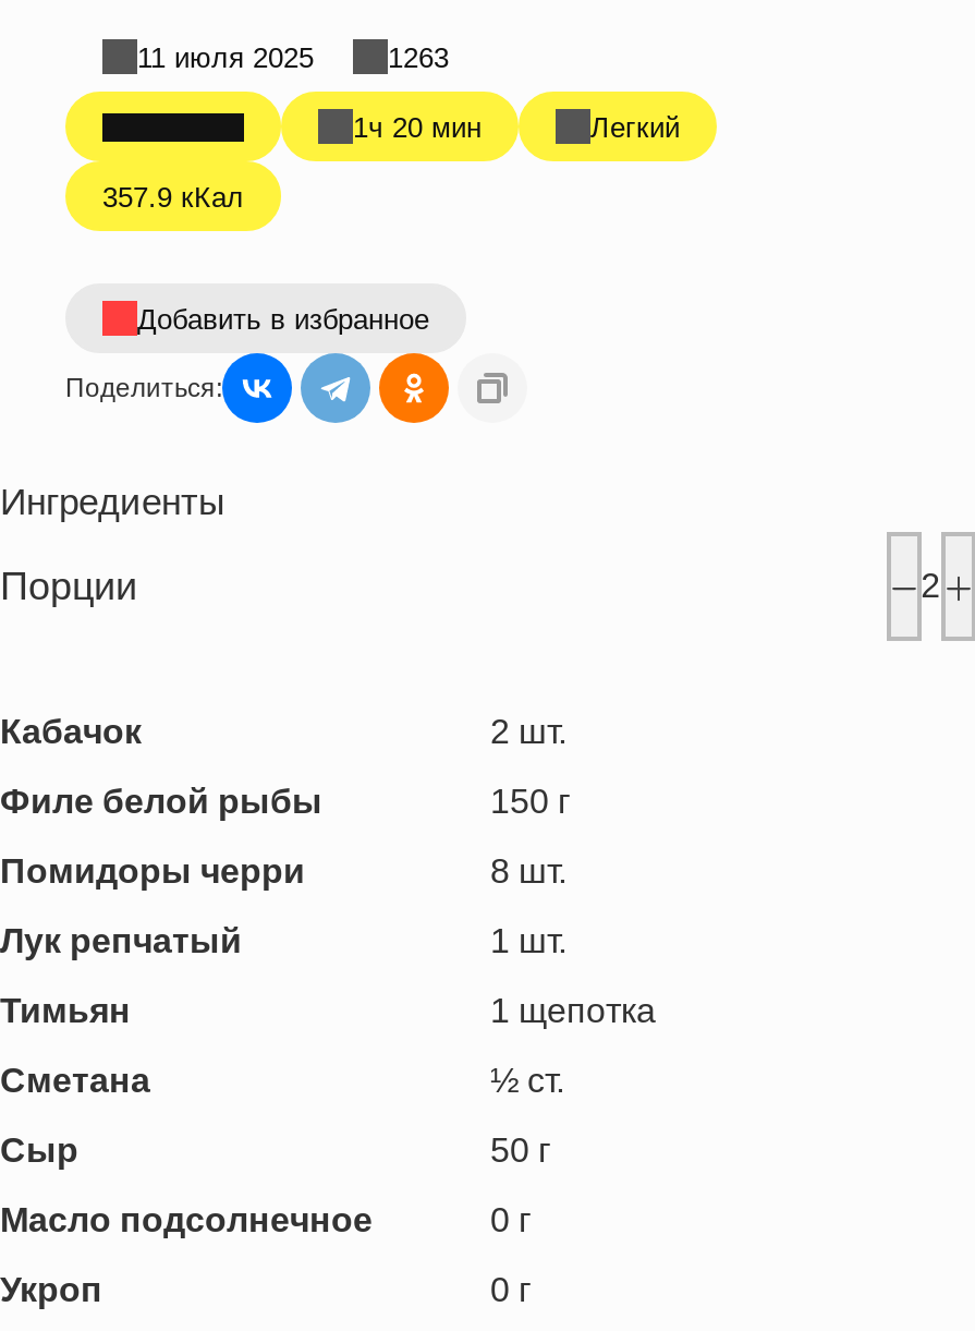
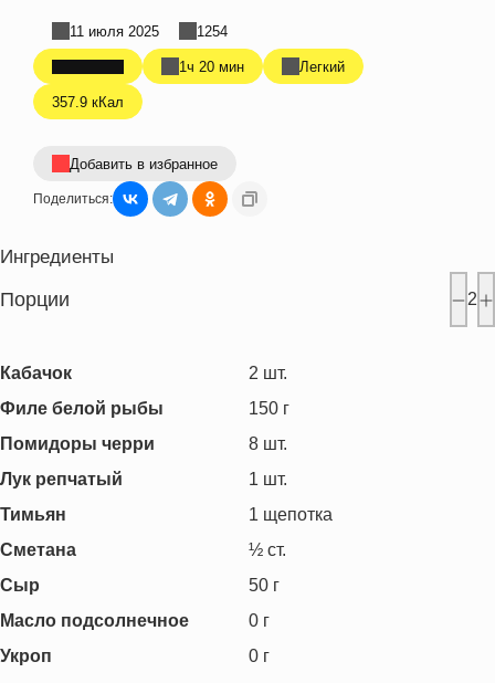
[388,40,449,73] 1263 -> [197,23,228,39] 1254

